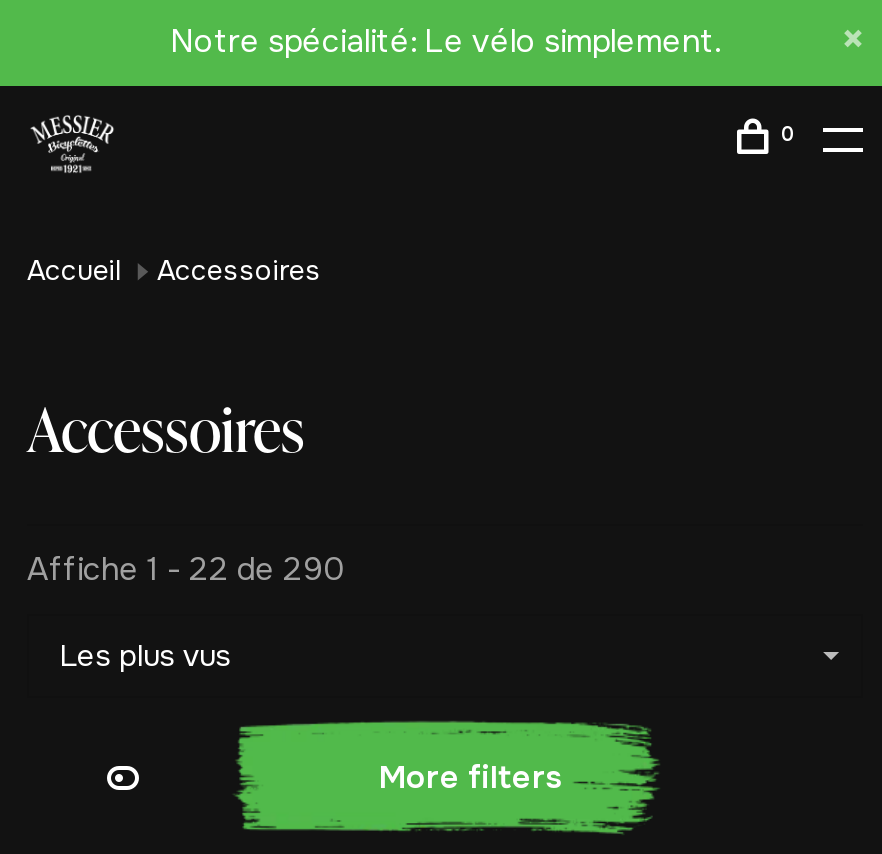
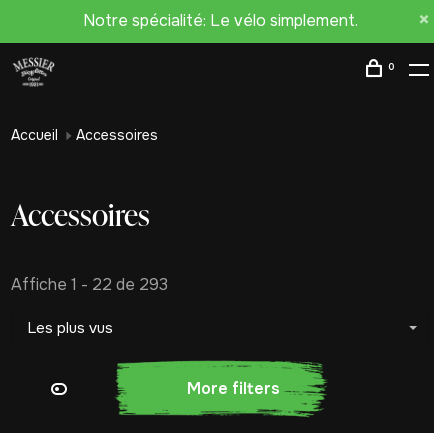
[27,548,343,590] Affiche 1 - 22 de 290 -> [11,274,168,295] Affiche 1 - 22 de 293

